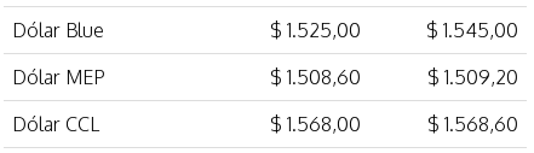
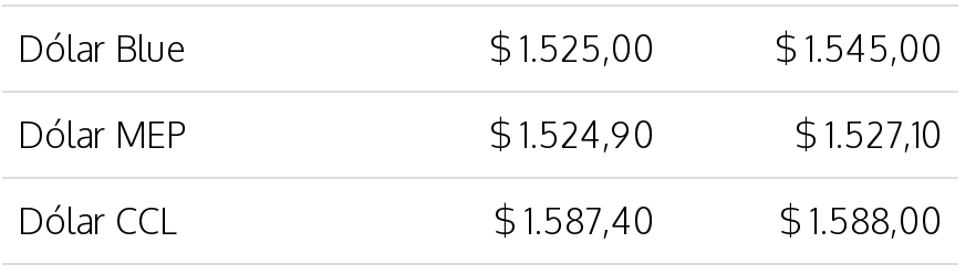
[270,65,361,89] $ 1.508,60 -> [489,113,655,157] $ 1.524,90
[427,65,518,89] $ 1.509,20 -> [795,113,943,157] $ 1.527,10
[270,112,361,136] $ 1.568,00 -> [494,199,655,243] $ 1.587,40
[427,112,518,136] $ 1.568,60 -> [779,199,943,243] $ 1.588,00

